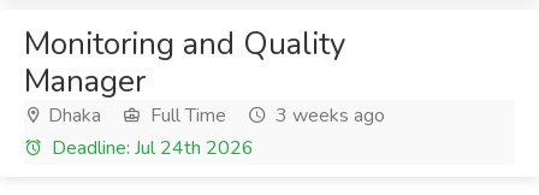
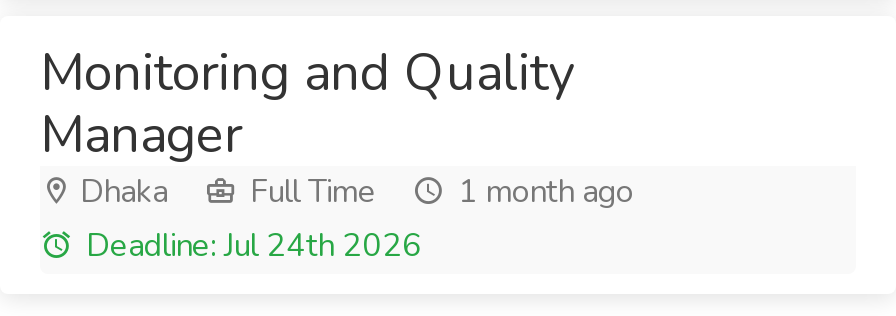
[43,102,385,129] Dhaka Full Time 3 weeks ago -> [72,170,634,214] Dhaka Full Time 1 month ago

